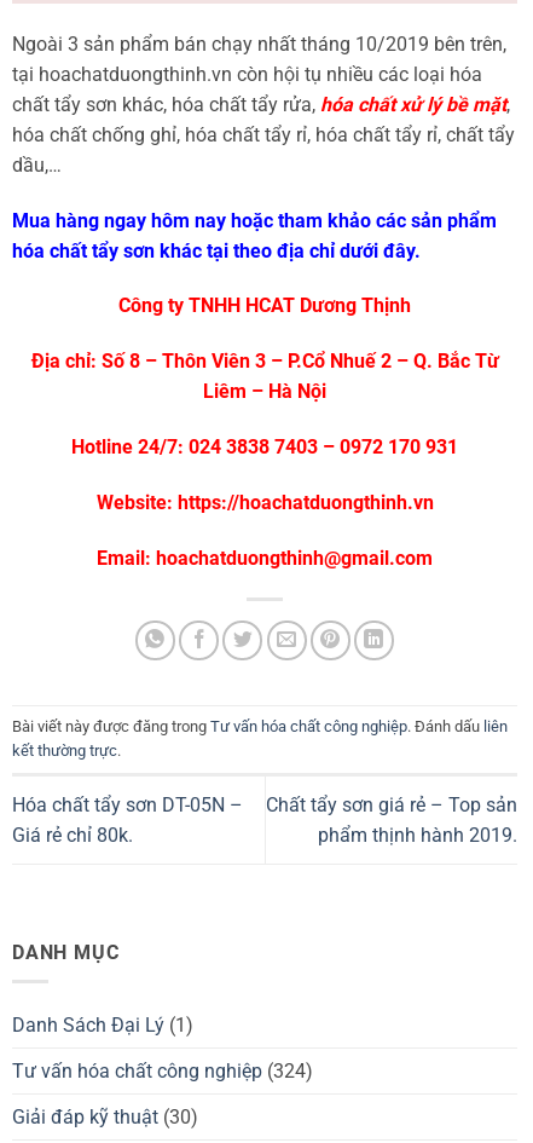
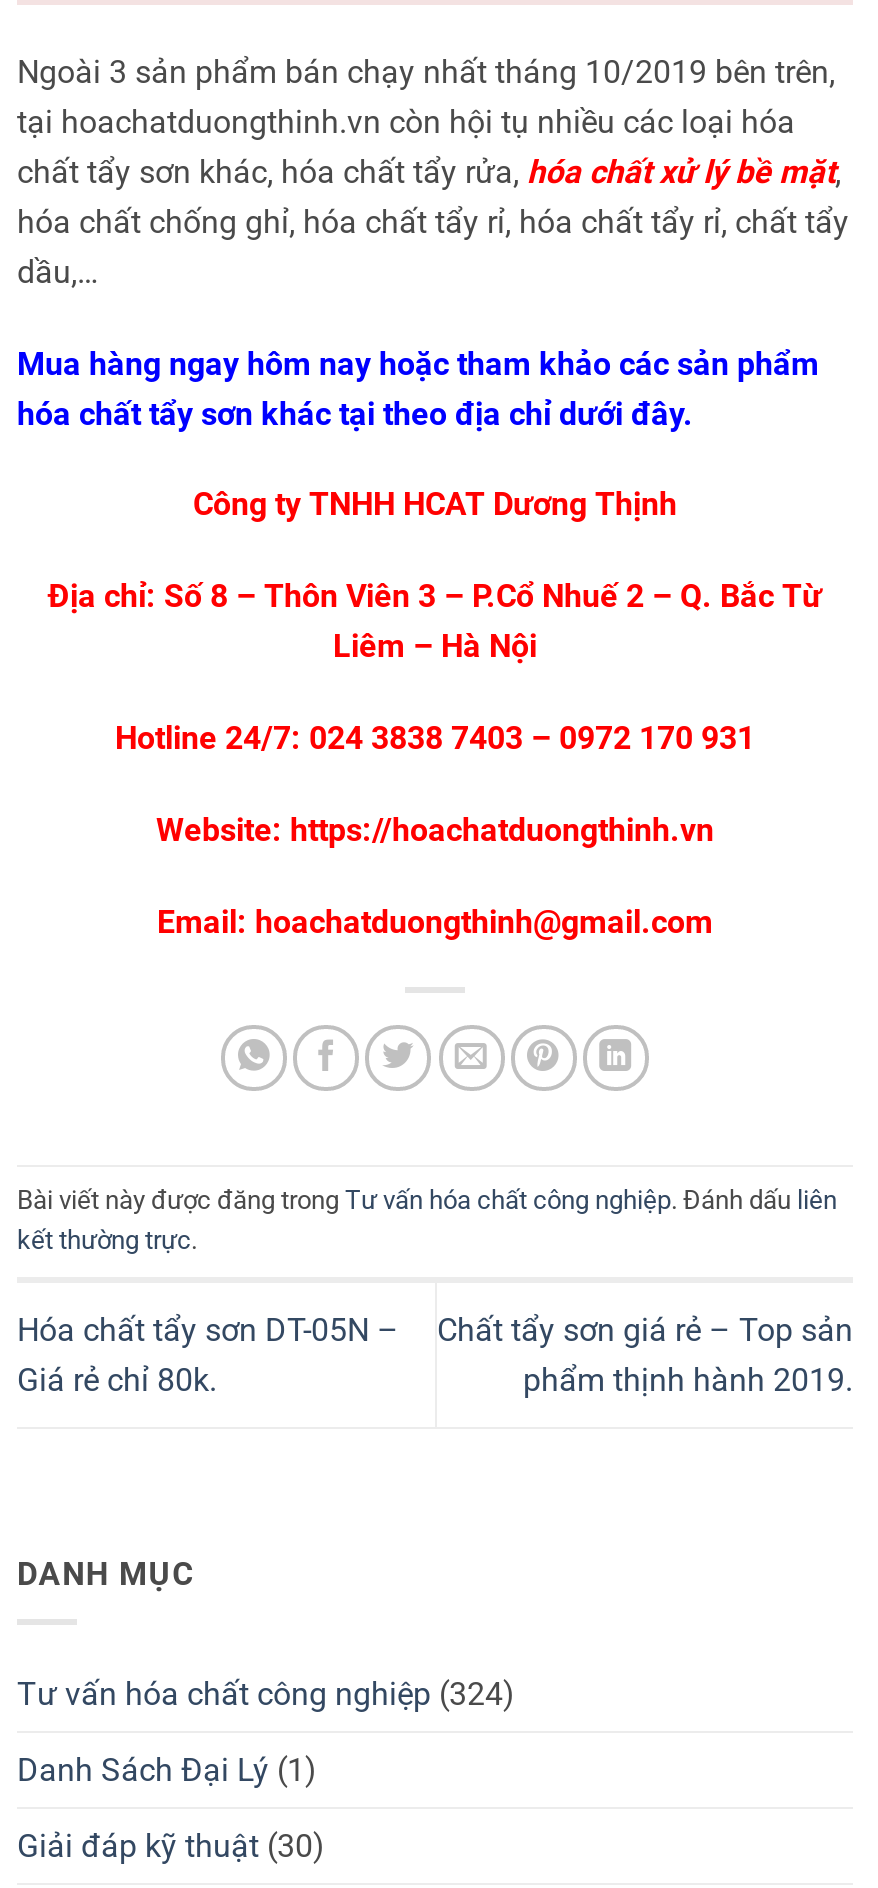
moved [12,1014,193,1037] -> [17,1752,317,1790]: Danh Sách Đại Lý (1)
moved [12,1060,313,1083] -> [17,1676,515,1714]: Tư vấn hóa chất công nghiệp (324)

